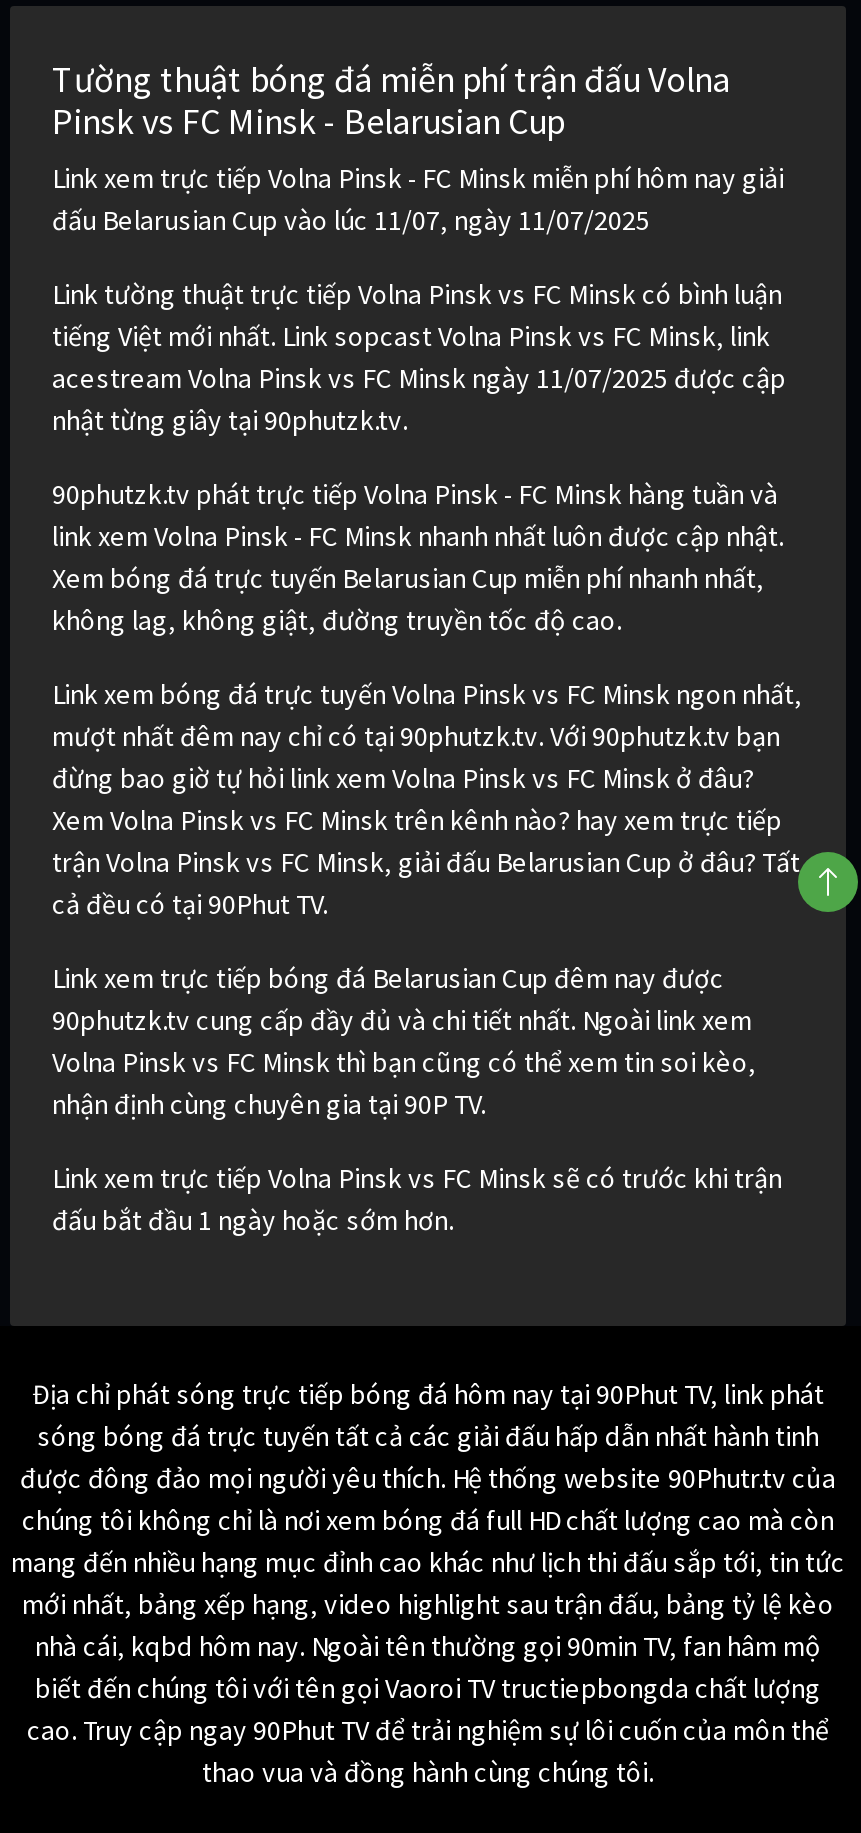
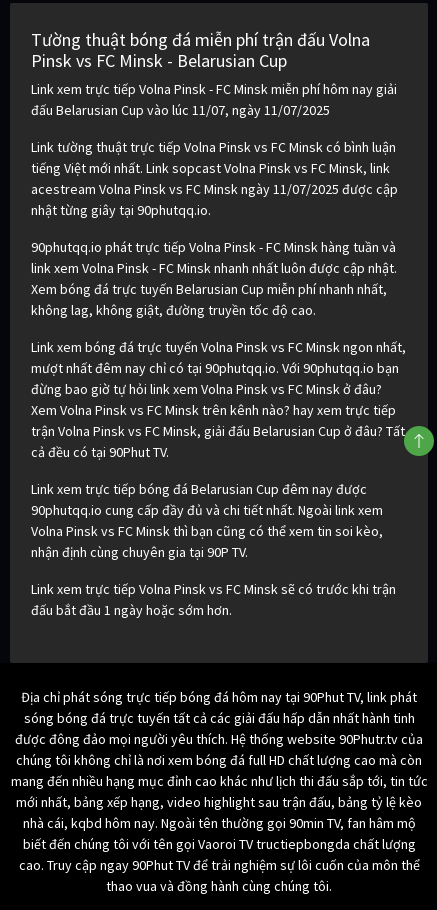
[52,403,408,439] nhật từng giây tại 90phutzk.tv. -> [31,201,211,219] nhật từng giây tại 90phutqq.io.
[52,477,778,513] 90phutzk.tv phát trực tiếp Volna Pinsk - FC Minsk hàng tuần và -> [31,238,396,256] 90phutqq.io phát trực tiếp Volna Pinsk - FC Minsk hàng tuần và
[52,719,780,755] mượt nhất đêm nay chỉ có tại 90phutzk.tv. Với 90phutzk.tv bạn -> [31,359,399,377] mượt nhất đêm nay chỉ có tại 90phutqq.io. Với 90phutqq.io bạn
[52,1003,752,1039] 90phutzk.tv cung cấp đầy đủ và chi tiết nhất. Ngoài link xem -> [31,501,383,519] 90phutqq.io cung cấp đầy đủ và chi tiết nhất. Ngoài link xem

